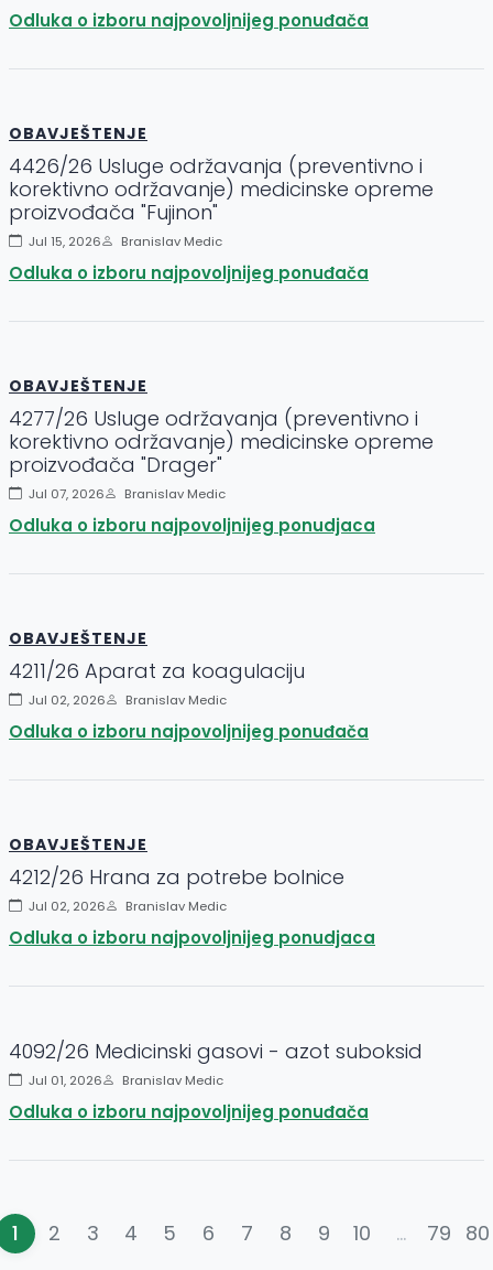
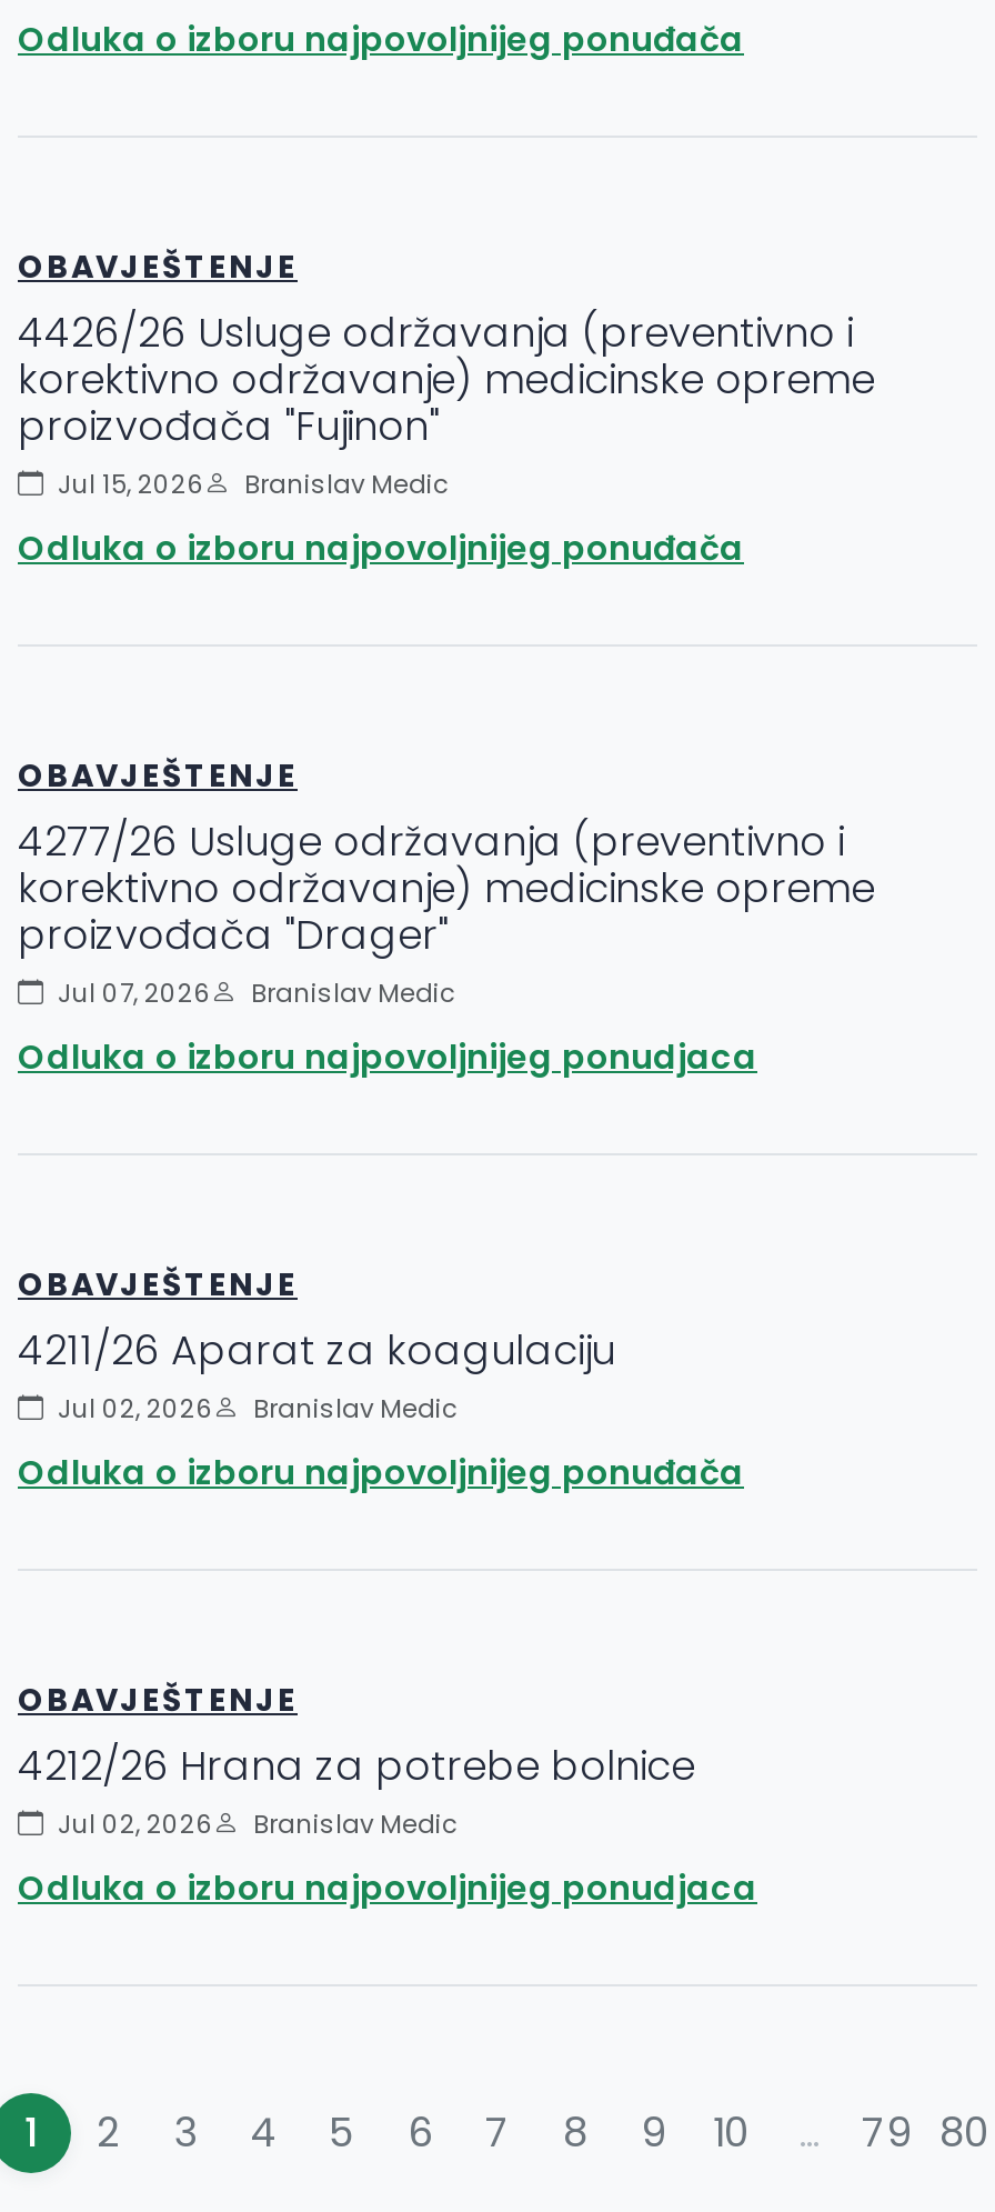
[9,1037,423,1123] 4092/26 Medicinski gasovi - azot suboksid | Jul 01, 2026 | Branislav Medic | Odluka o izboru najpovoljnijeg ponuđača -> none

